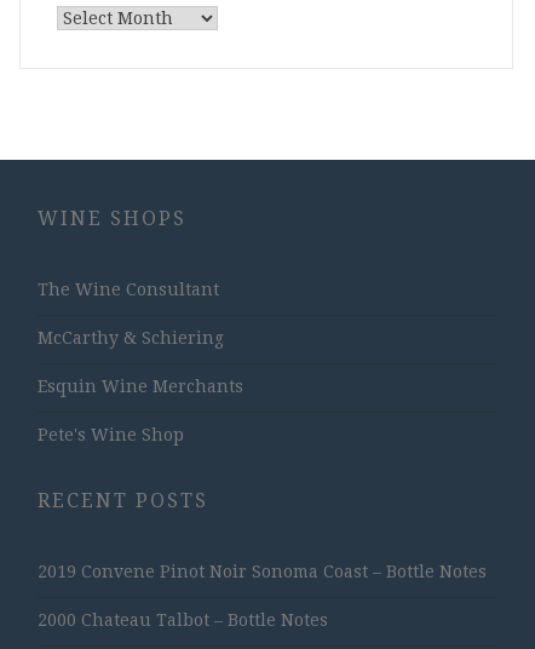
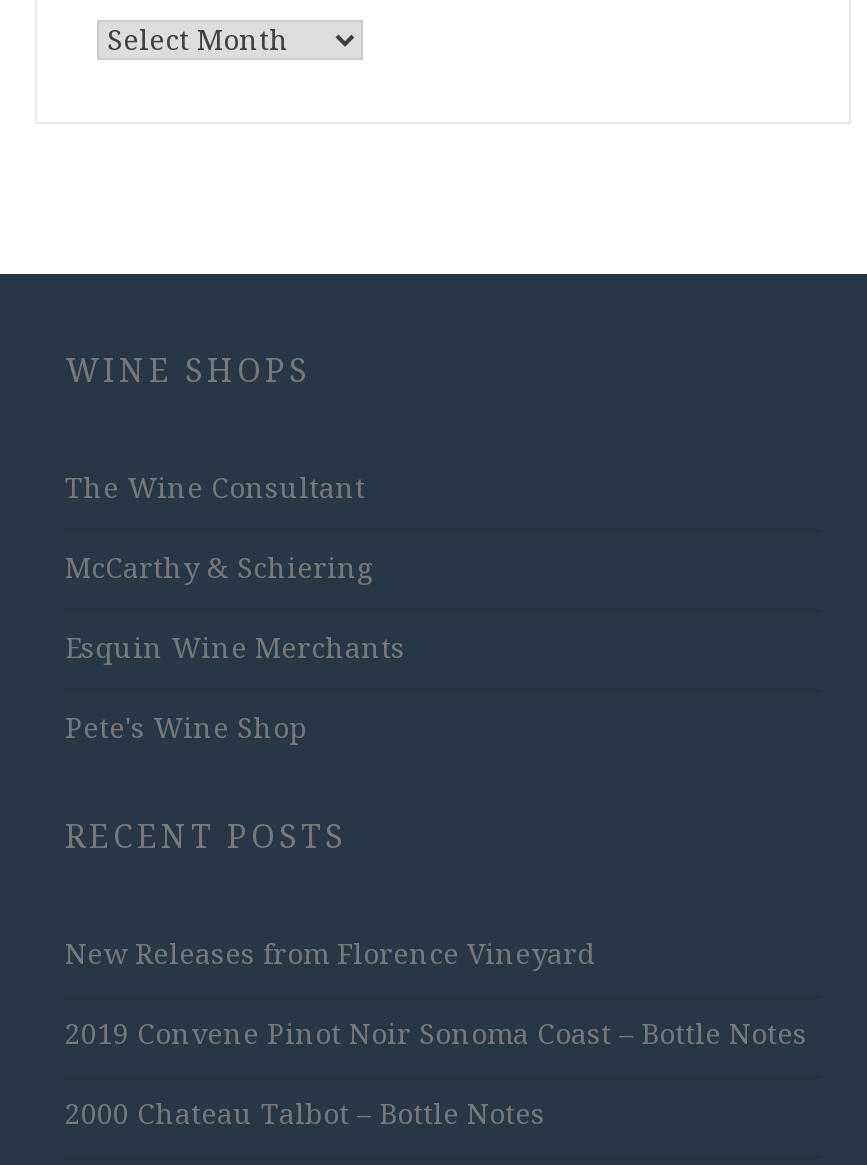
none -> [65,938,595,970] New Releases from Florence Vineyard

